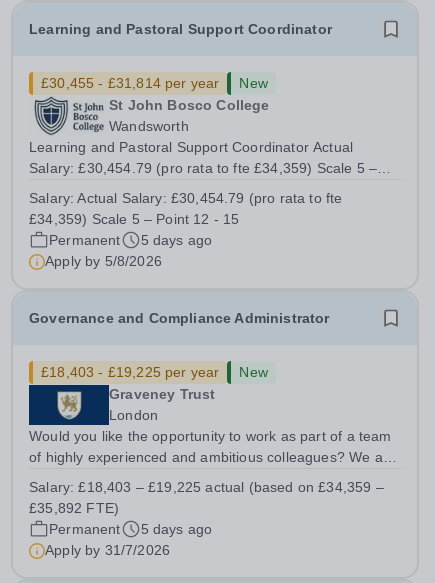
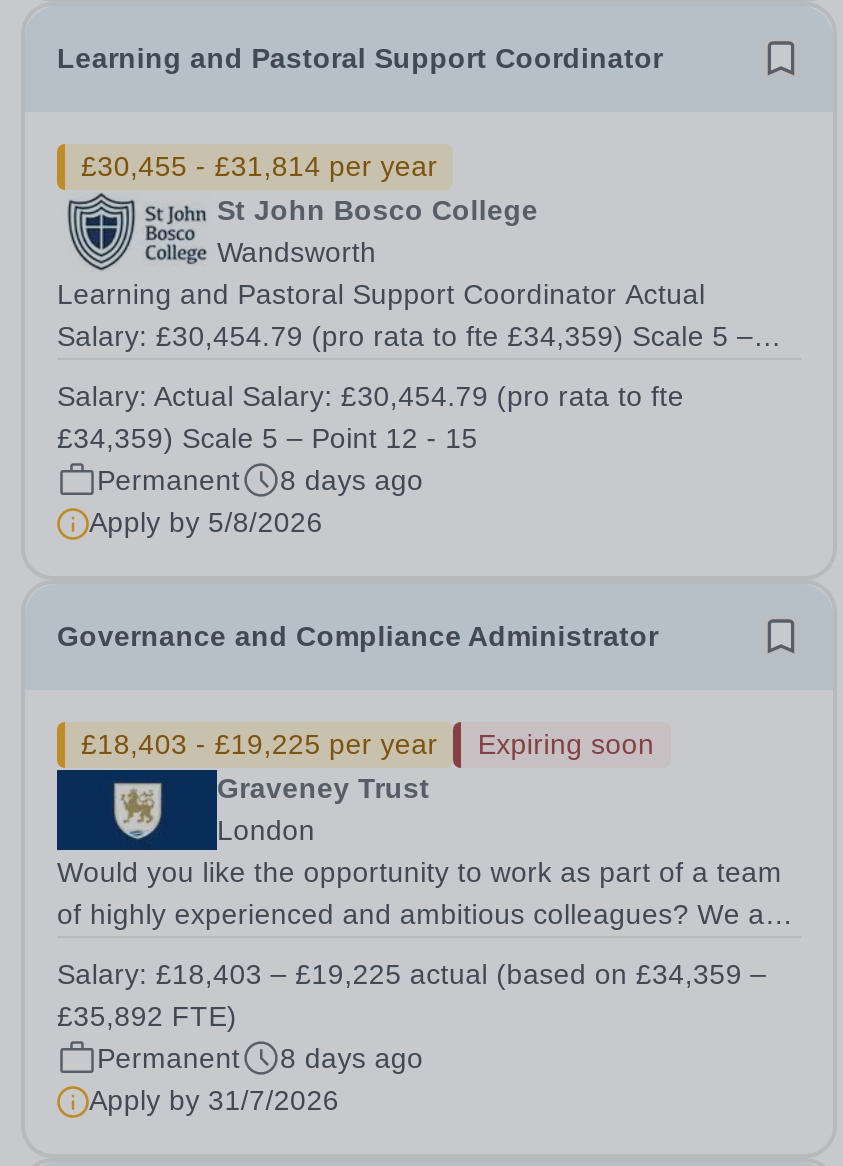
[239,75,268,91] New -> none
[49,232,212,248] Permanent 5 days ago -> [97,464,423,496] Permanent 8 days ago
[239,364,268,380] New -> [478,728,654,760] Expiring soon
[49,521,212,537] Permanent 5 days ago -> [97,1042,423,1074] Permanent 8 days ago

